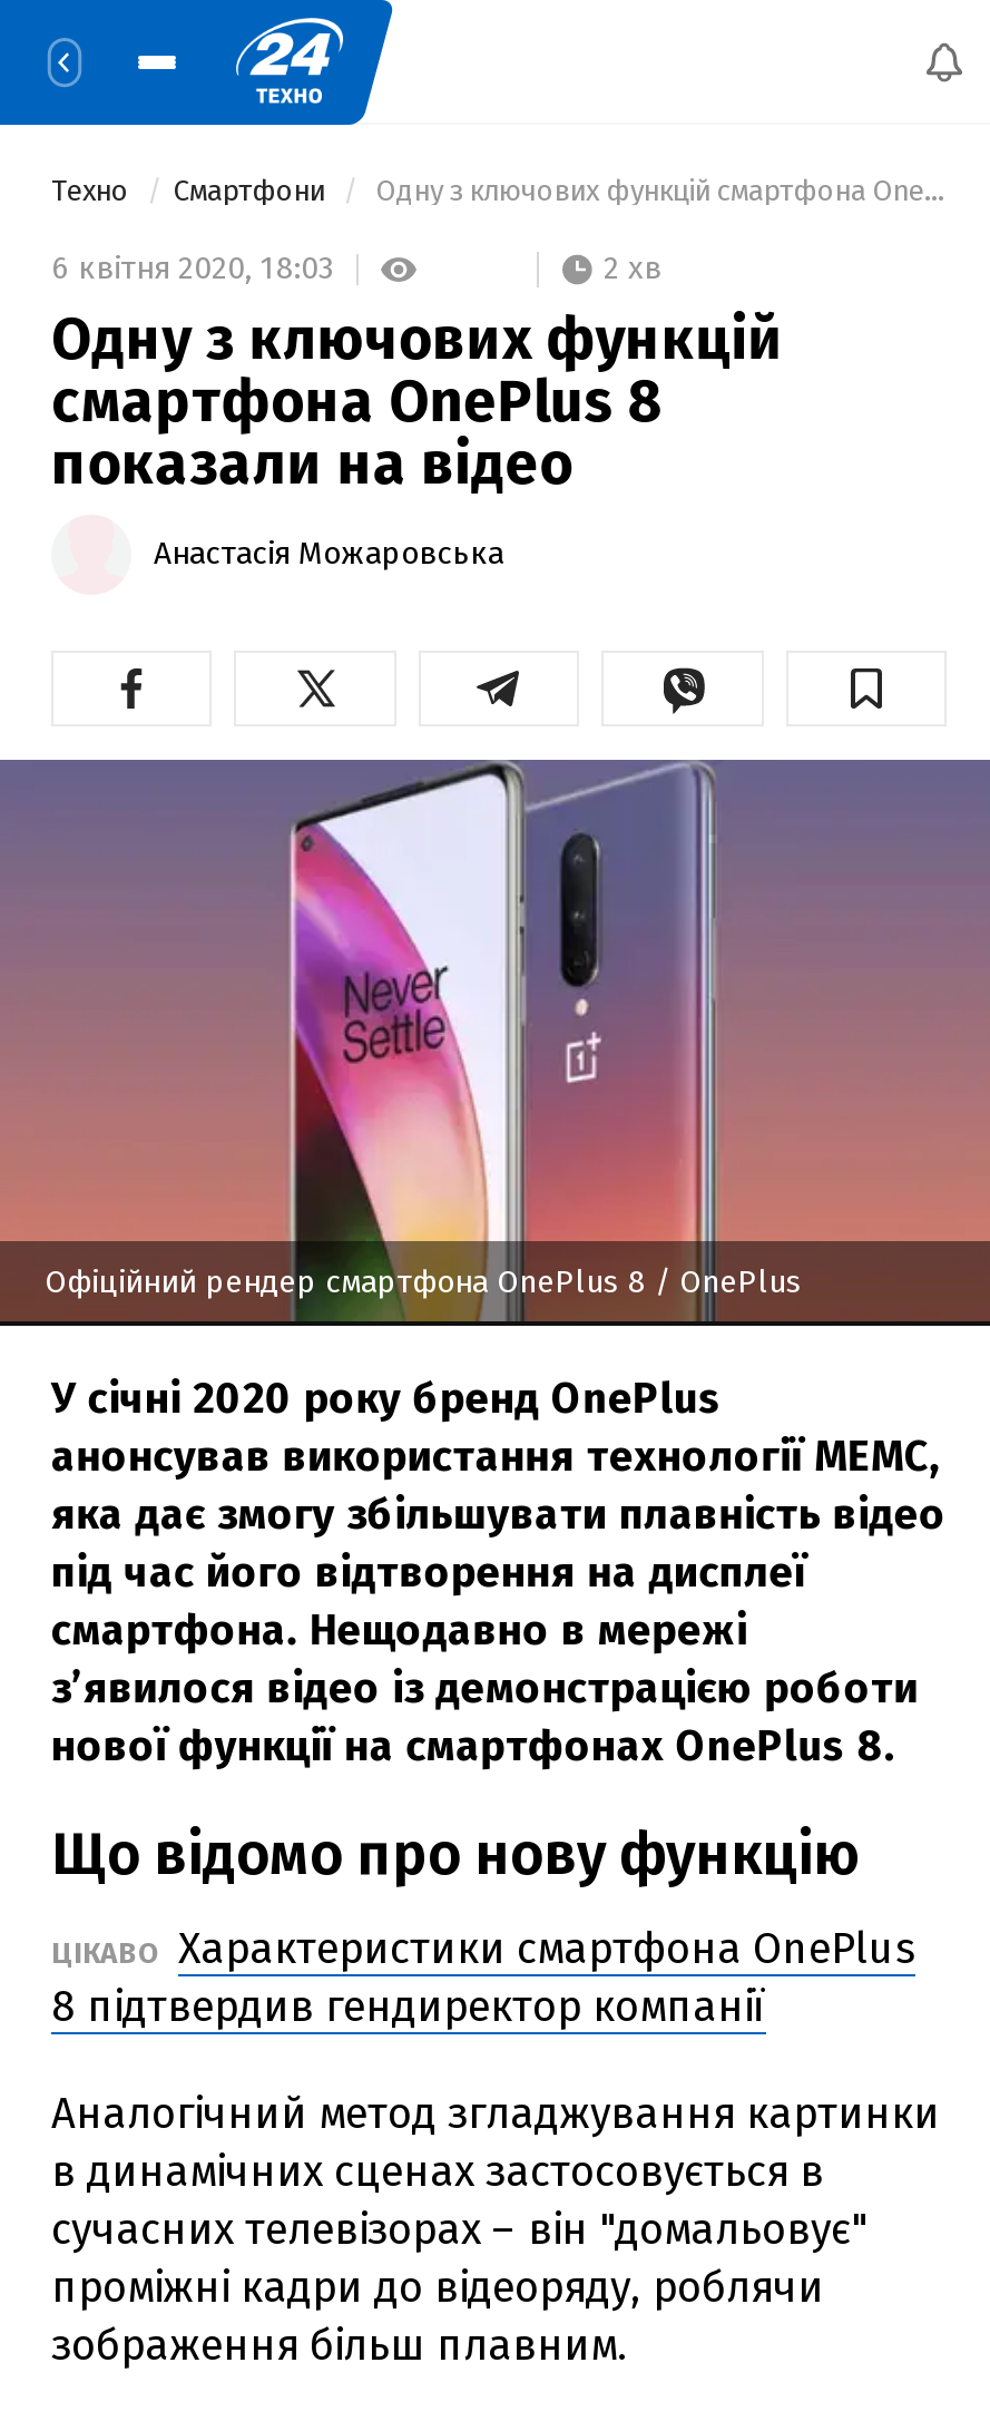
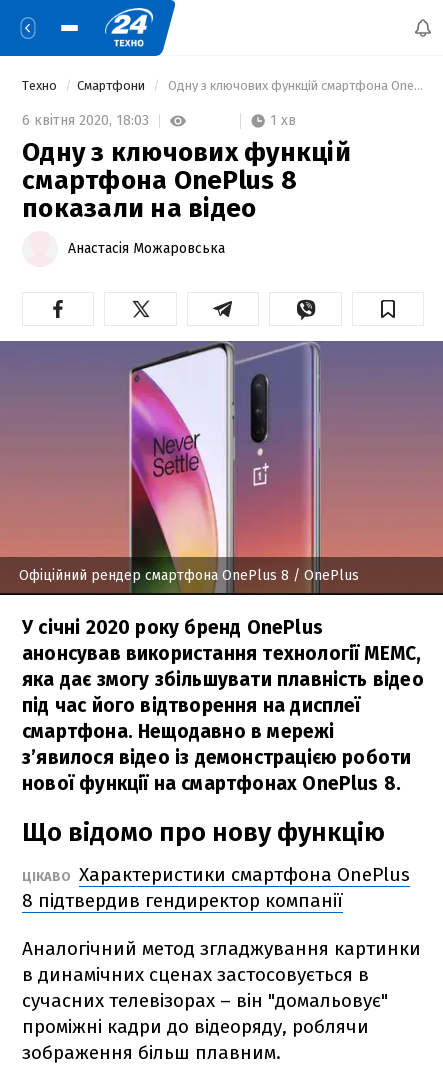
[604,250,661,287] 2 хв -> [270,112,296,129] 1 хв

